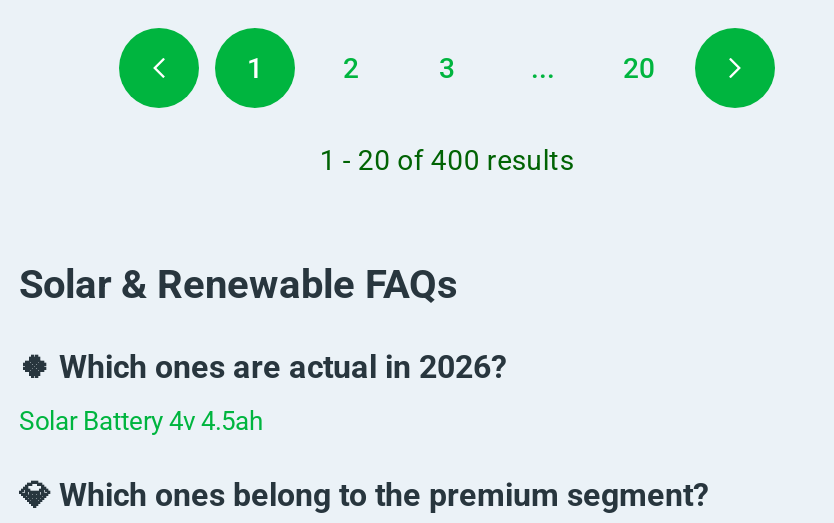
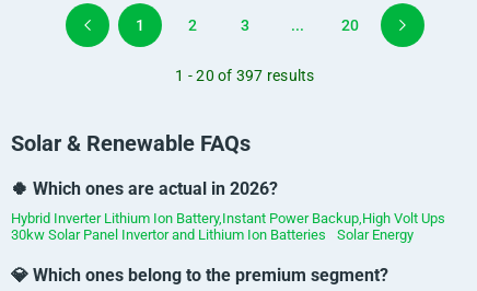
[320,143,574,175] 1 - 20 of 400 results -> [175,66,315,84] 1 - 20 of 397 results
[19,405,263,435] Solar Battery 4v 4.5ah -> [11,210,445,243] Hybrid Inverter Lithium Ion Battery,Instant Power Backup,High Volt Ups | 30kw Solar Panel Invertor and Lithium Ion Batteries | Solar Energy

